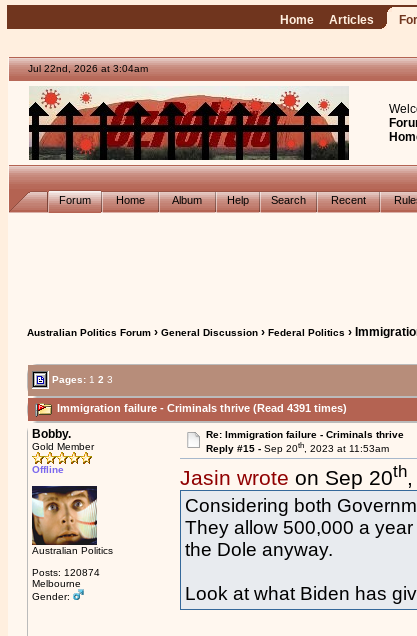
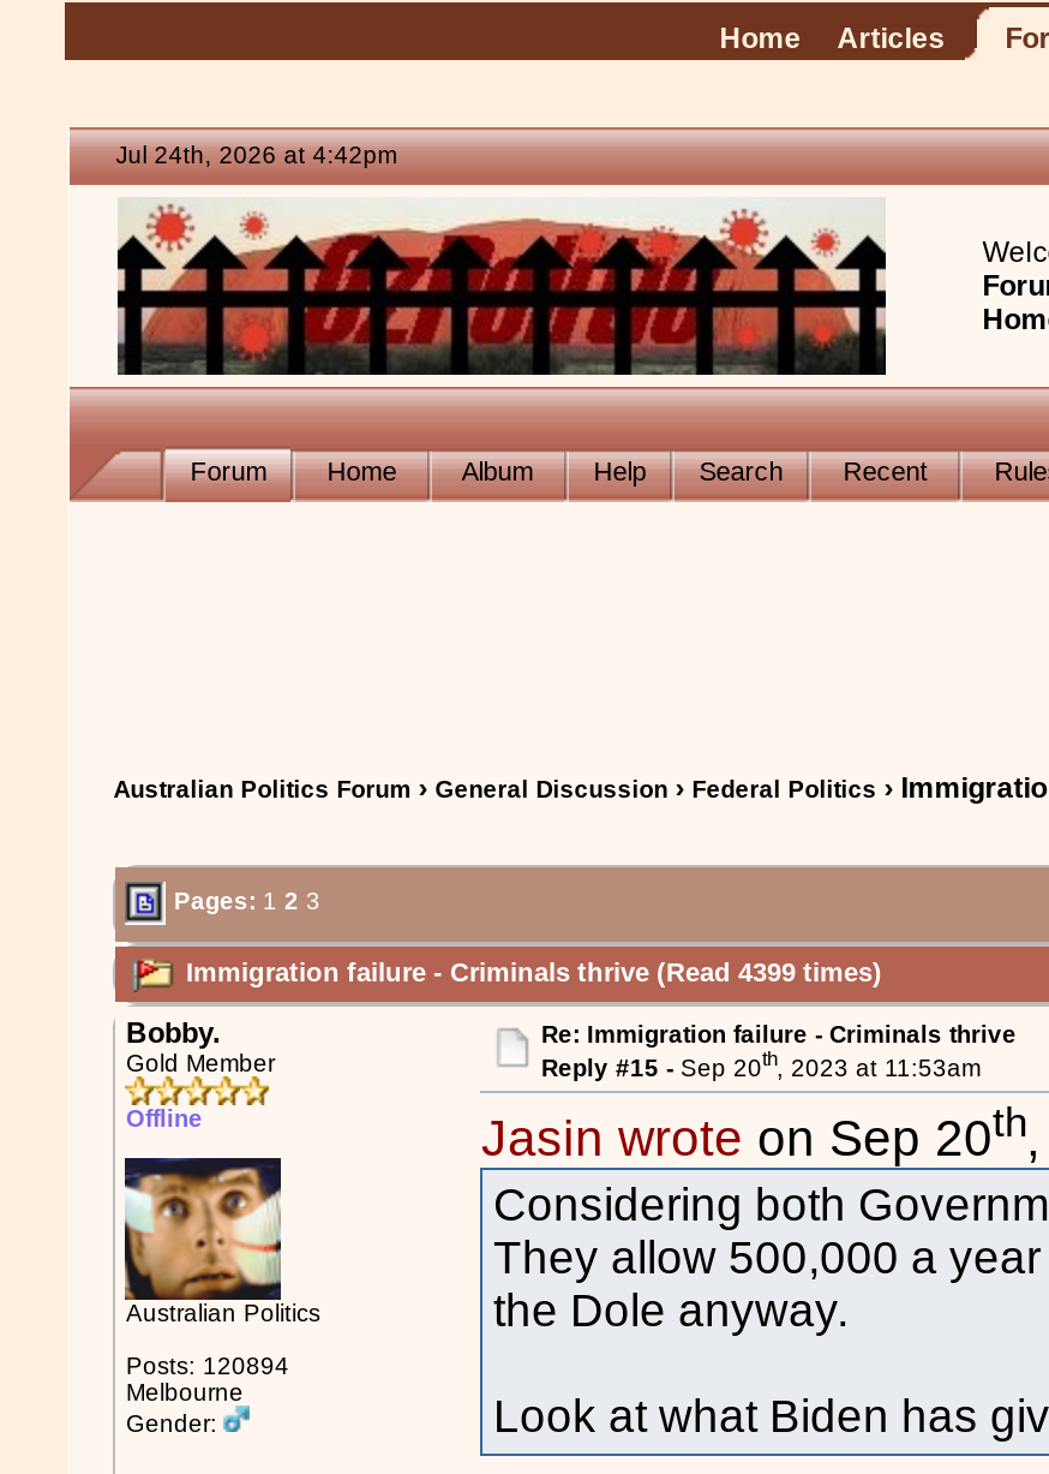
[28,63,148,74] Jul 22nd, 2026 at 3:04am -> [116,142,397,168] Jul 24th, 2026 at 4:42pm
[54,402,347,414] Immigration failure - Criminals thrive (Read 4391 times) -> [179,957,882,986] Immigration failure - Criminals thrive (Read 4399 times)
[32,567,100,578] Posts: 120874 -> [126,1353,289,1379] Posts: 120894

